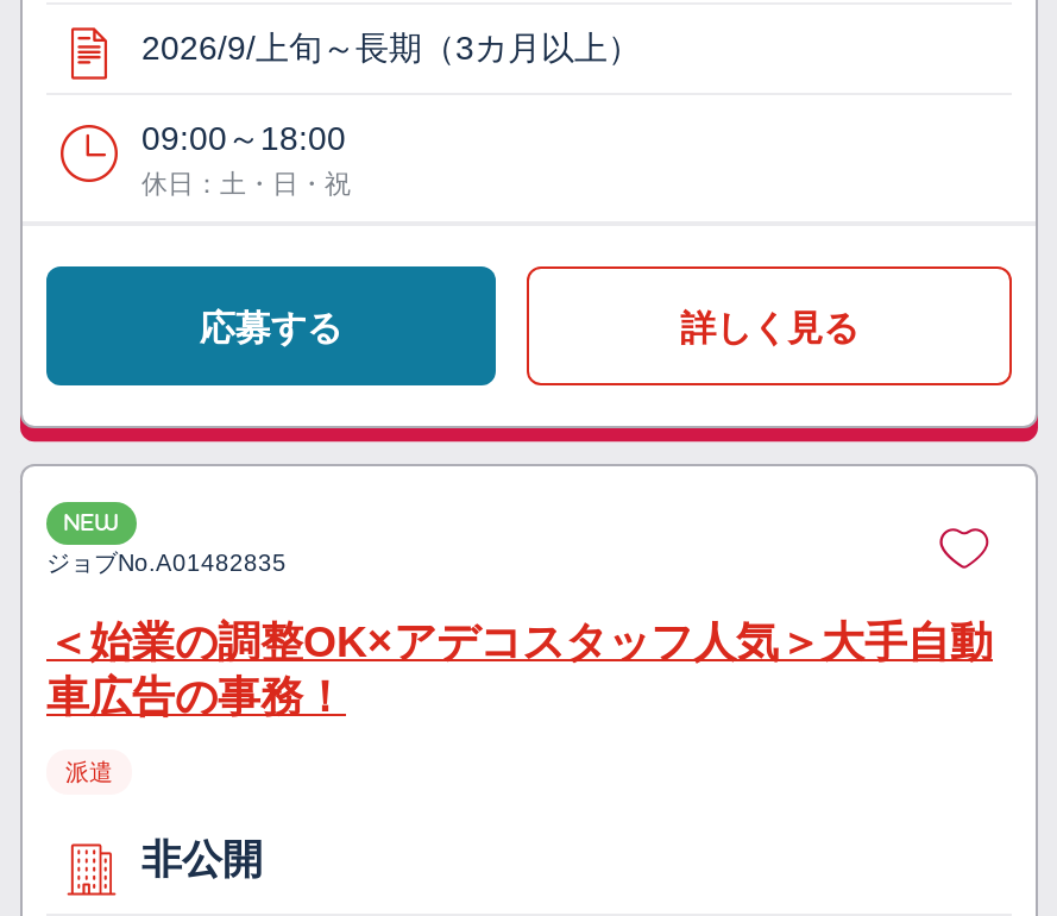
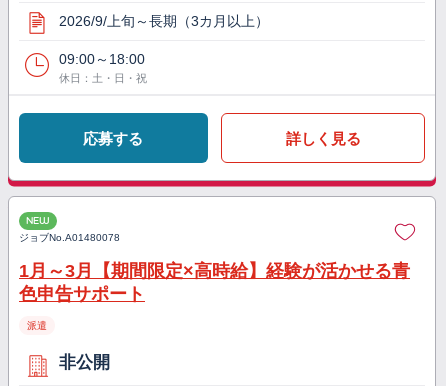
[46,550,287,576] ジョブNo. A01482835 -> [19,232,120,243] ジョブNo. A01480078
[46,619,993,722] ＜始業の調整OK×アデコスタッフ人気＞大手自動 | 車広告の事務！ -> [19,261,410,304] 1月～3月【期間限定×高時給】経験が活かせる青 | 色申告サポート

